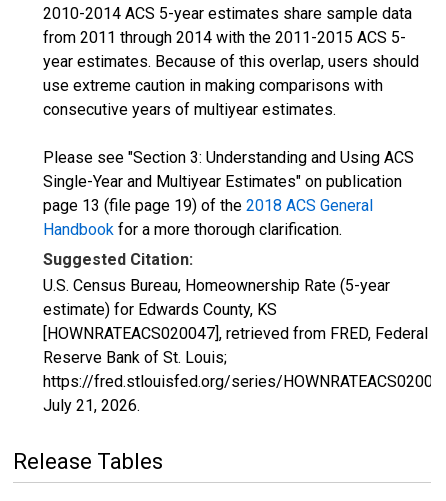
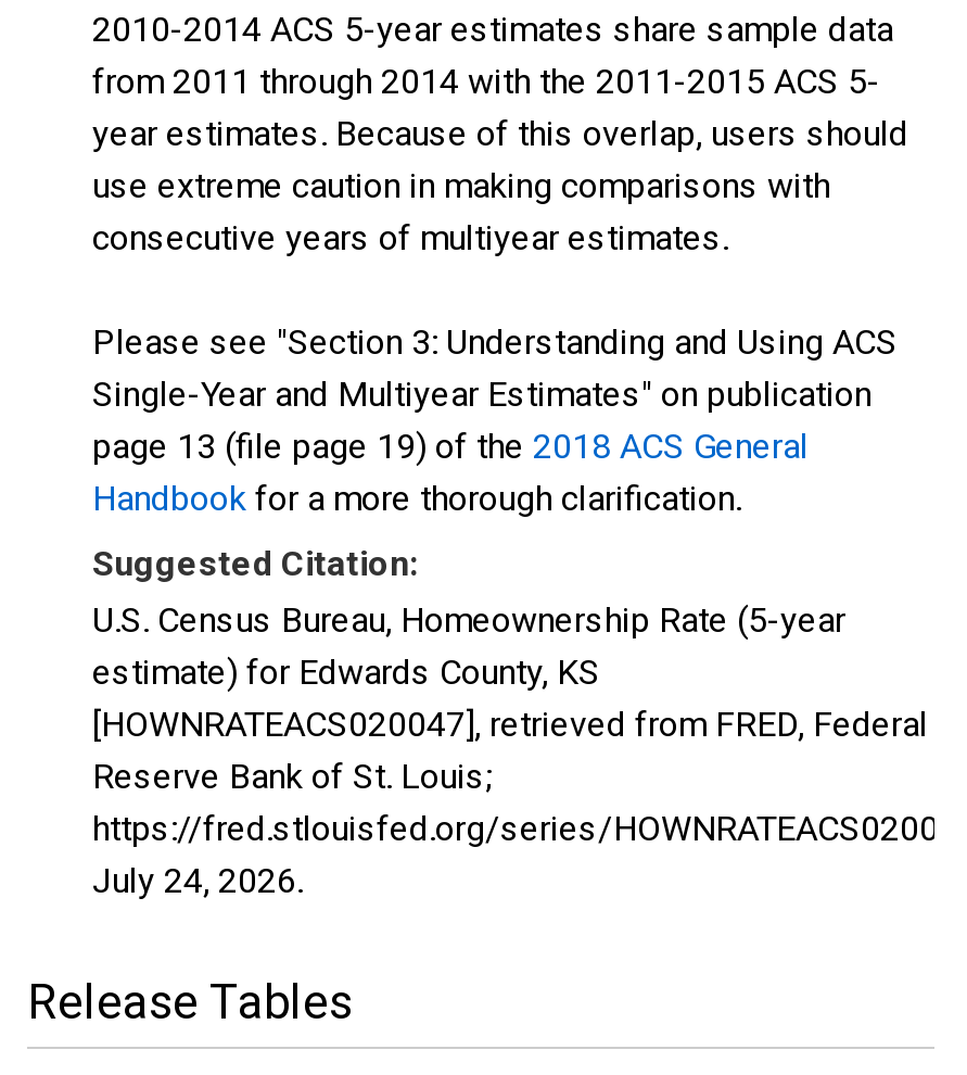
[43,396,140,415] July 21, 2026. -> [92,860,303,901] July 24, 2026.

